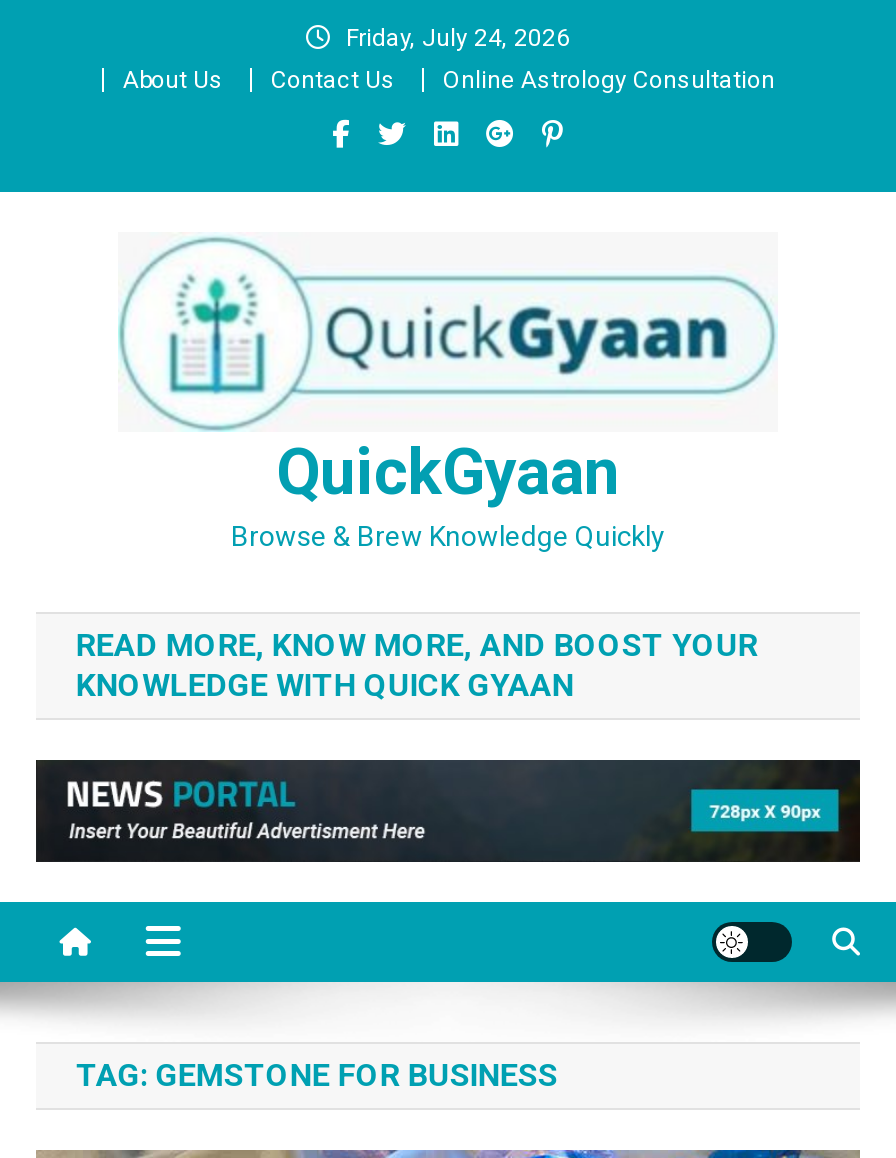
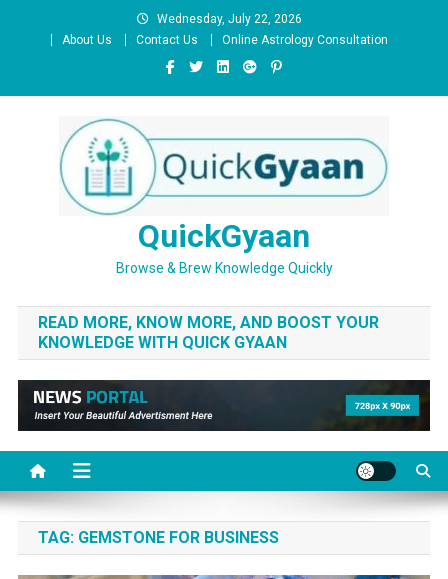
[346,24,570,52] Friday, July 24, 2026 -> [156,12,301,26] Wednesday, July 22, 2026

